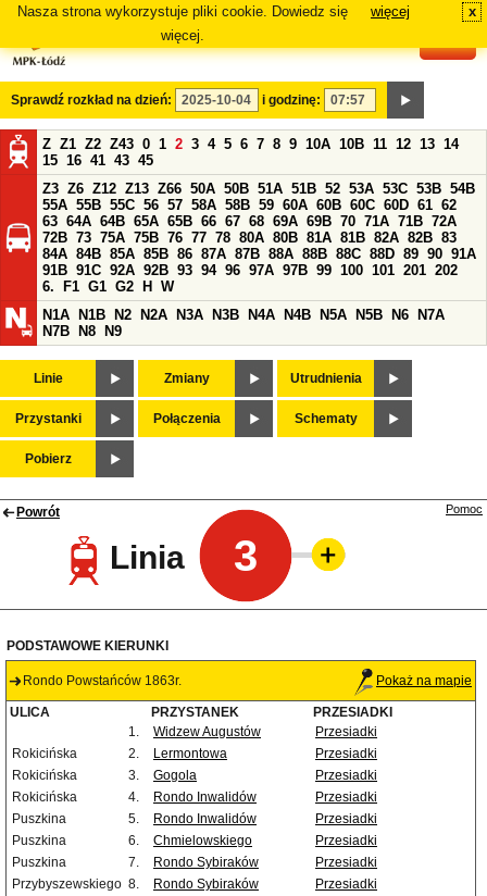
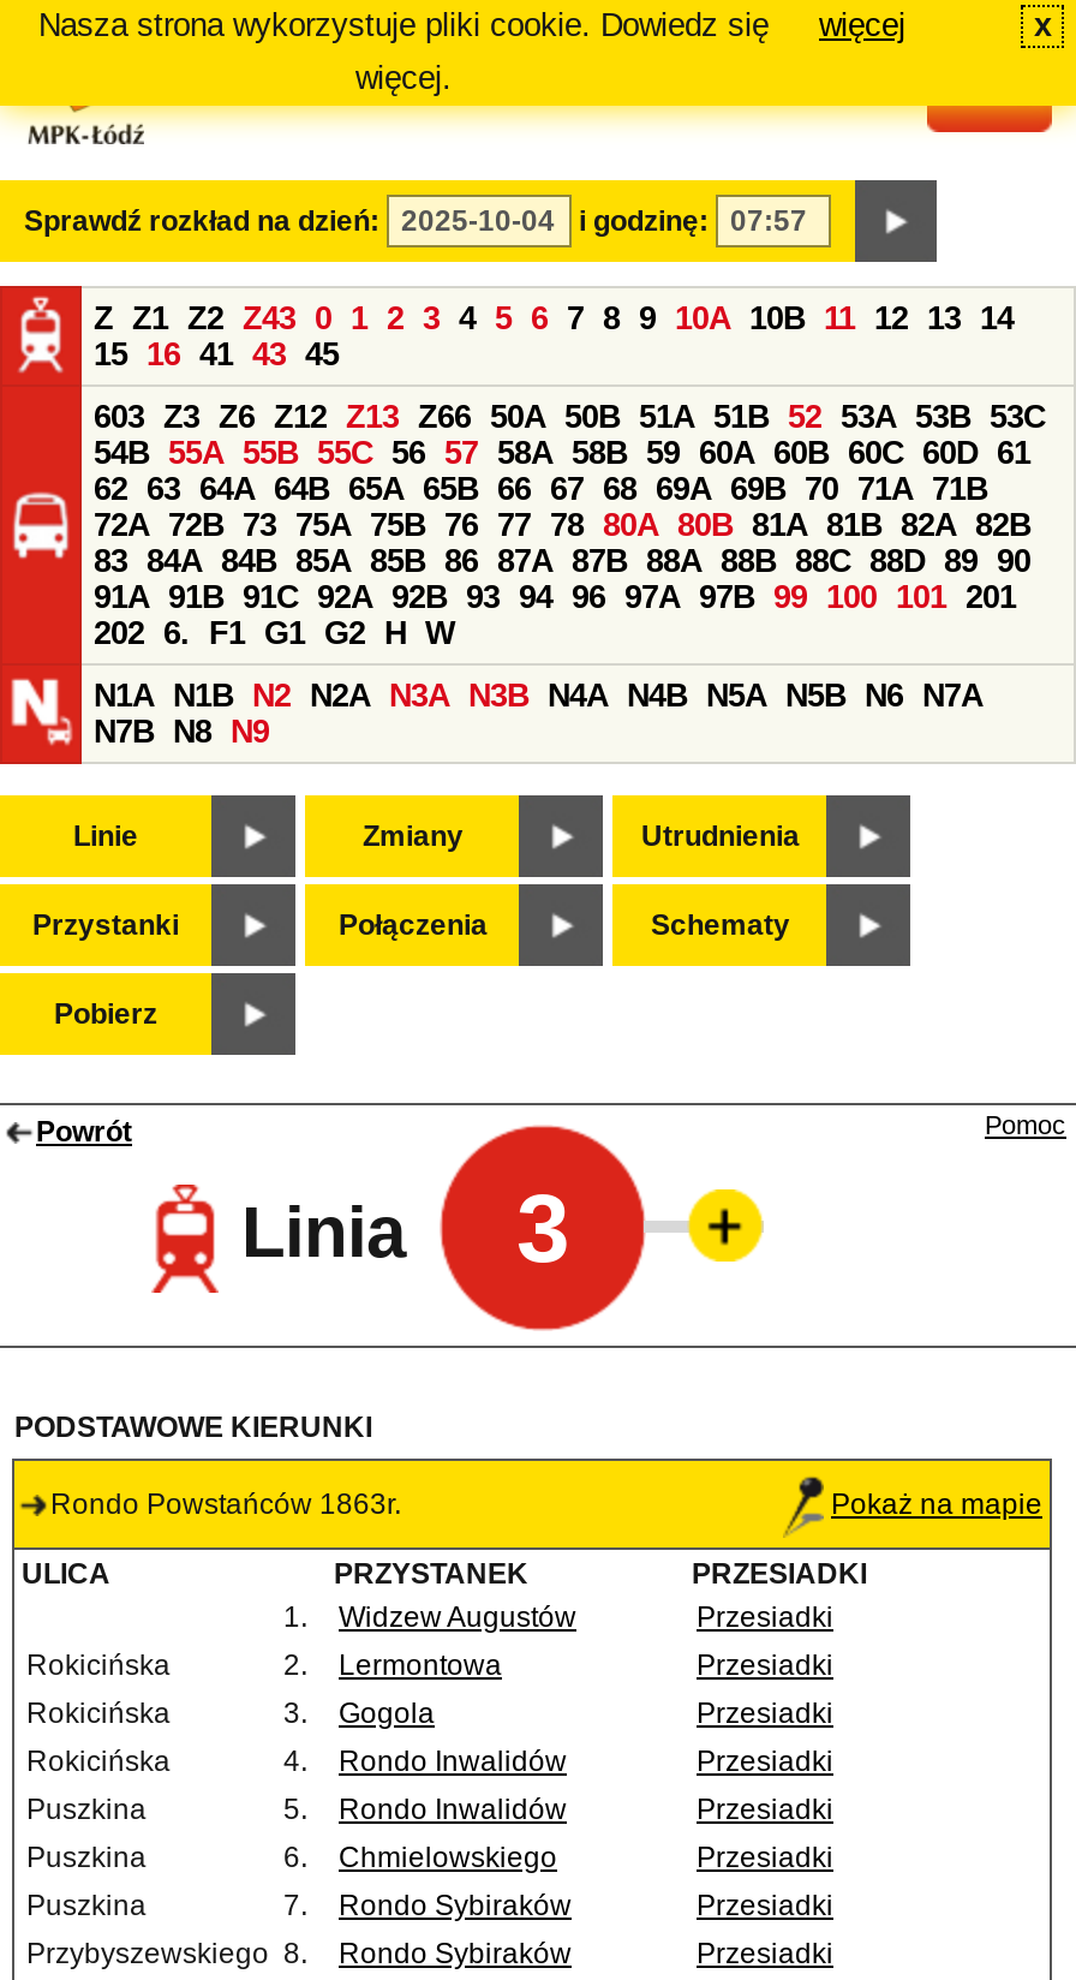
[42,181,476,295] Z3 Z6 Z12 Z13 Z66 50A 50B 51A 51B 52 53A 53C 53B 54B | 55A 55B 55C 56 57 58A 58B 59 60A 60B 60C 60D 61 62 | 63 64A 64B 65A 65B 66 67 68 69A 69B 70 71A 71B 72A | 72B 73 75A 75B 76 77 78 80A 80B 81A 81B 82A 82B 83 | 84A 84B 85A 85B 86 87A 87B 88A 88B 88C 88D 89 90 91A | 91B 91C 92A 92B 93 94 96 97A 97B 99 100 101 201 202 | 6. F1 G1 G2 H W -> [94,399,1045,651] 603 Z3 Z6 Z12 Z13 Z66 50A 50B 51A 51B 52 53A 53B 53C | 54B 55A 55B 55C 56 57 58A 58B 59 60A 60B 60C 60D 61 | 62 63 64A 64B 65A 65B 66 67 68 69A 69B 70 71A 71B | 72A 72B 73 75A 75B 76 77 78 80A 80B 81A 81B 82A 82B | 83 84A 84B 85A 85B 86 87A 87B 88A 88B 88C 88D 89 90 | 91A 91B 91C 92A 92B 93 94 96 97A 97B 99 100 101 201 | 202 6. F1 G1 G2 H W

